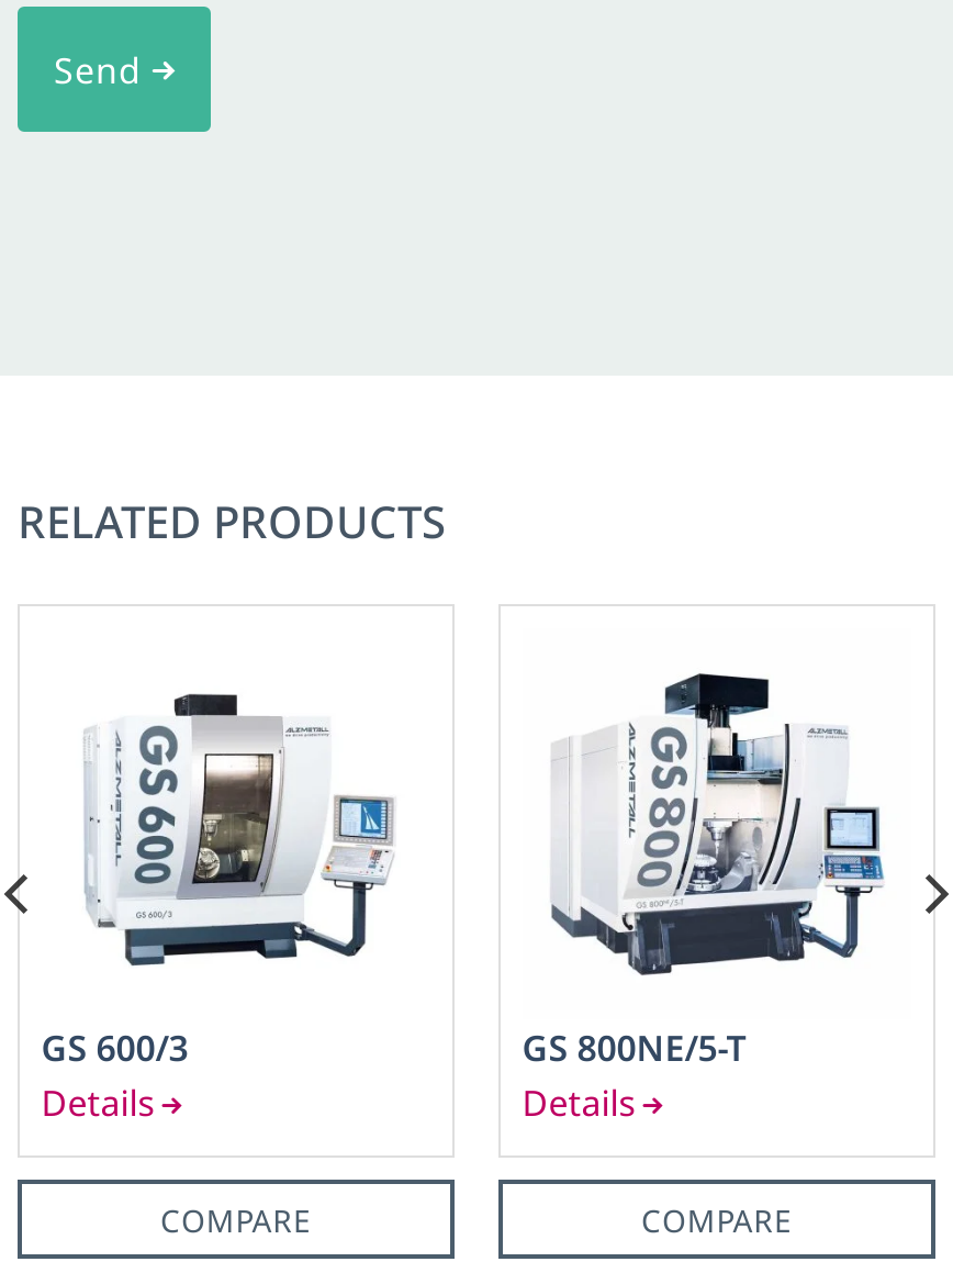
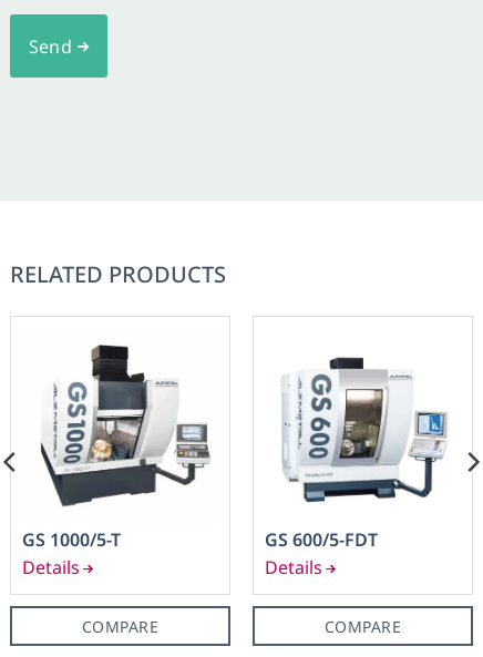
[41,661,413,1072] [image] | GS 600/3 -> [22,343,210,552] [image] | GS 1000/5-T
[522,670,885,1072] [image] | GS 800NE/5-T -> [265,351,448,552] [image] | GS 600/5-FDT

